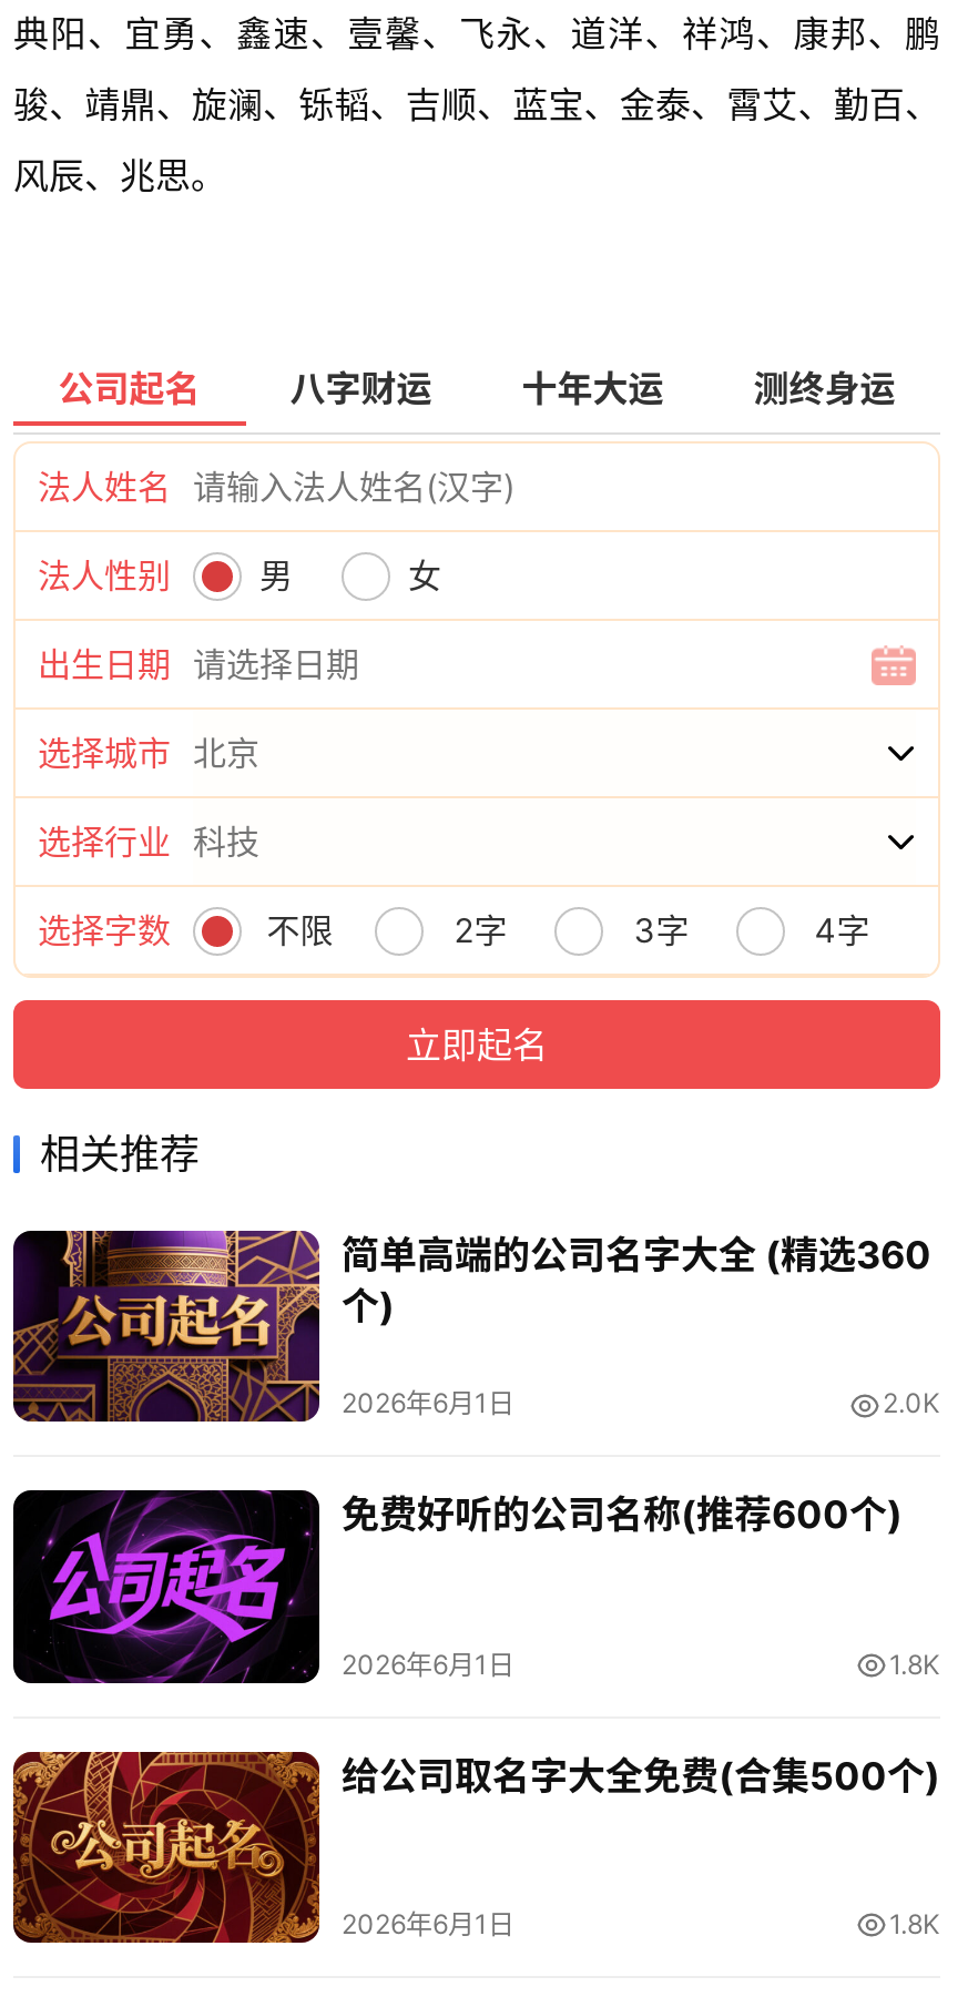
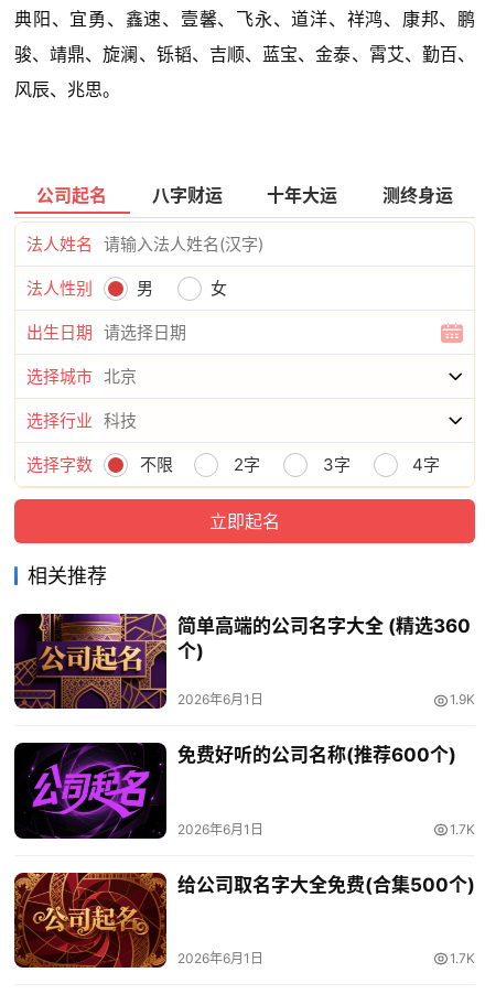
[883,1387,940,1420] 2.0K -> [450,691,475,708] 1.9K
[889,1647,940,1680] 1.8K -> [450,821,475,837] 1.7K
[889,1907,940,1940] 1.8K -> [450,950,475,966] 1.7K

